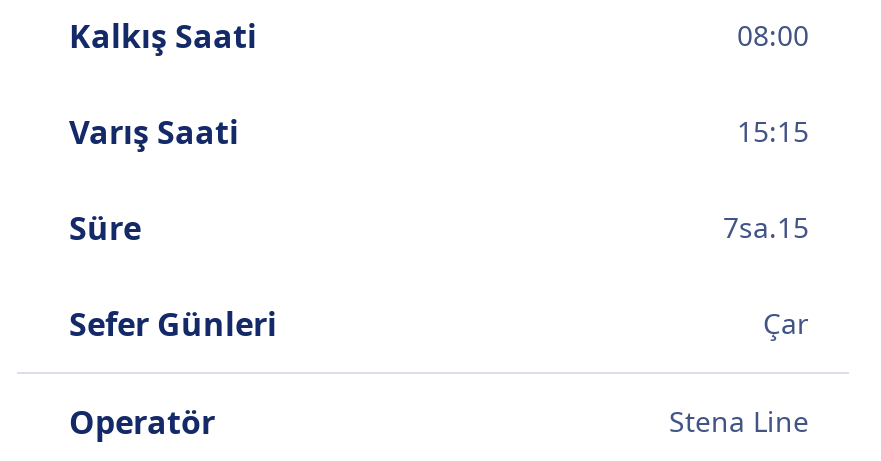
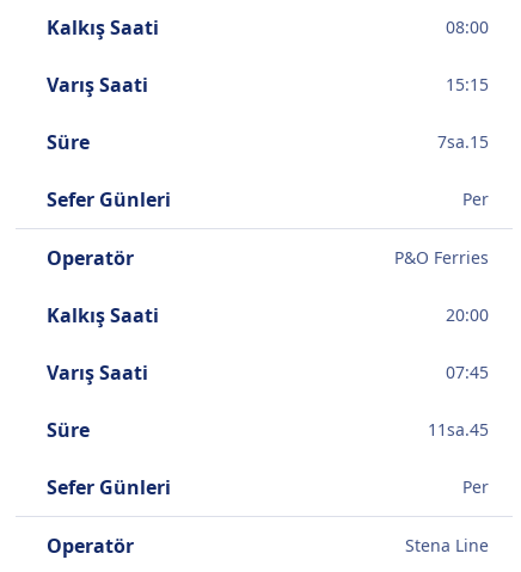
[763,304,809,342] Çar -> [47,187,489,500] Per | Operatör | P&O Ferries | Kalkış Saati | 20:00 | Varış Saati | 07:45 | Süre | 11 sa.45 | Sefer Günleri | Per

